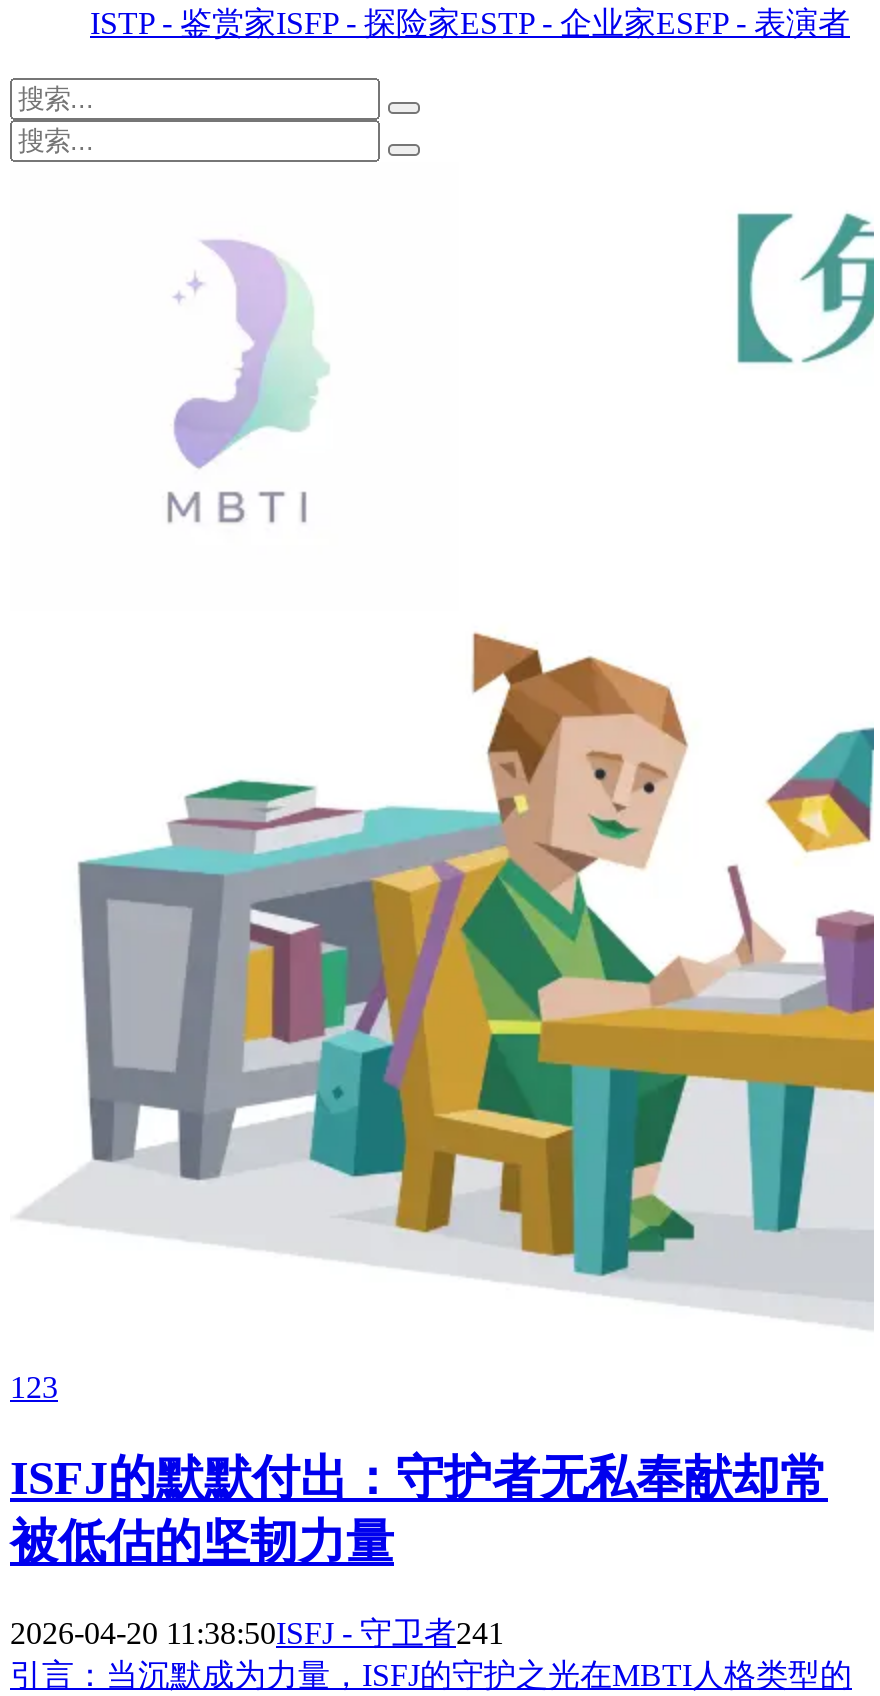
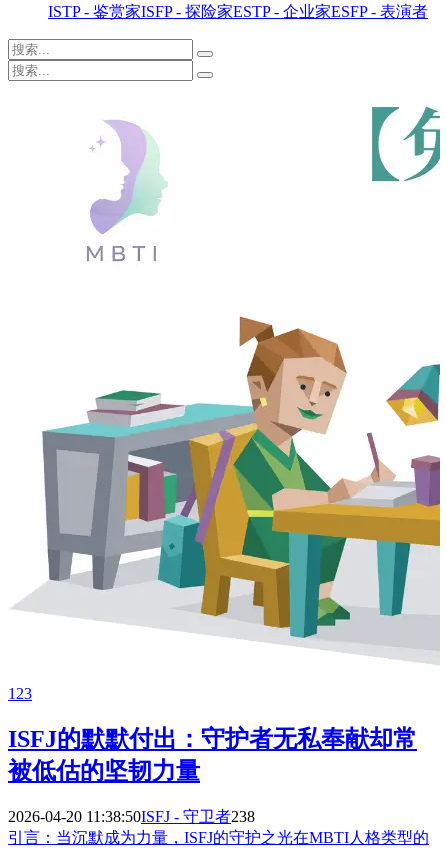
[10,1616,504,1650] 2026-04-20 11:38:50ISFJ - 守卫者241 -> [8,808,255,825] 2026-04-20 11:38:50ISFJ - 守卫者238

